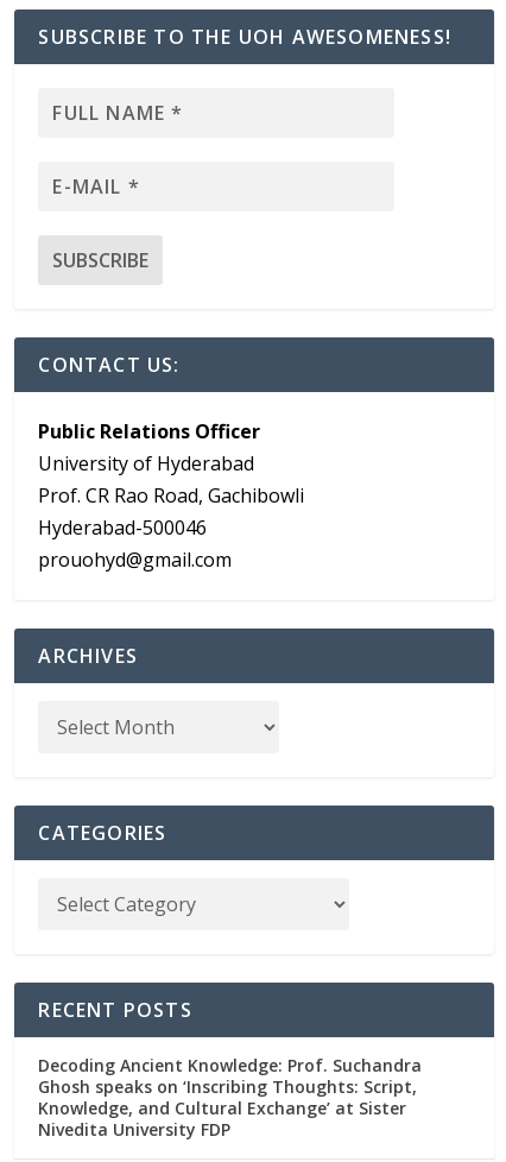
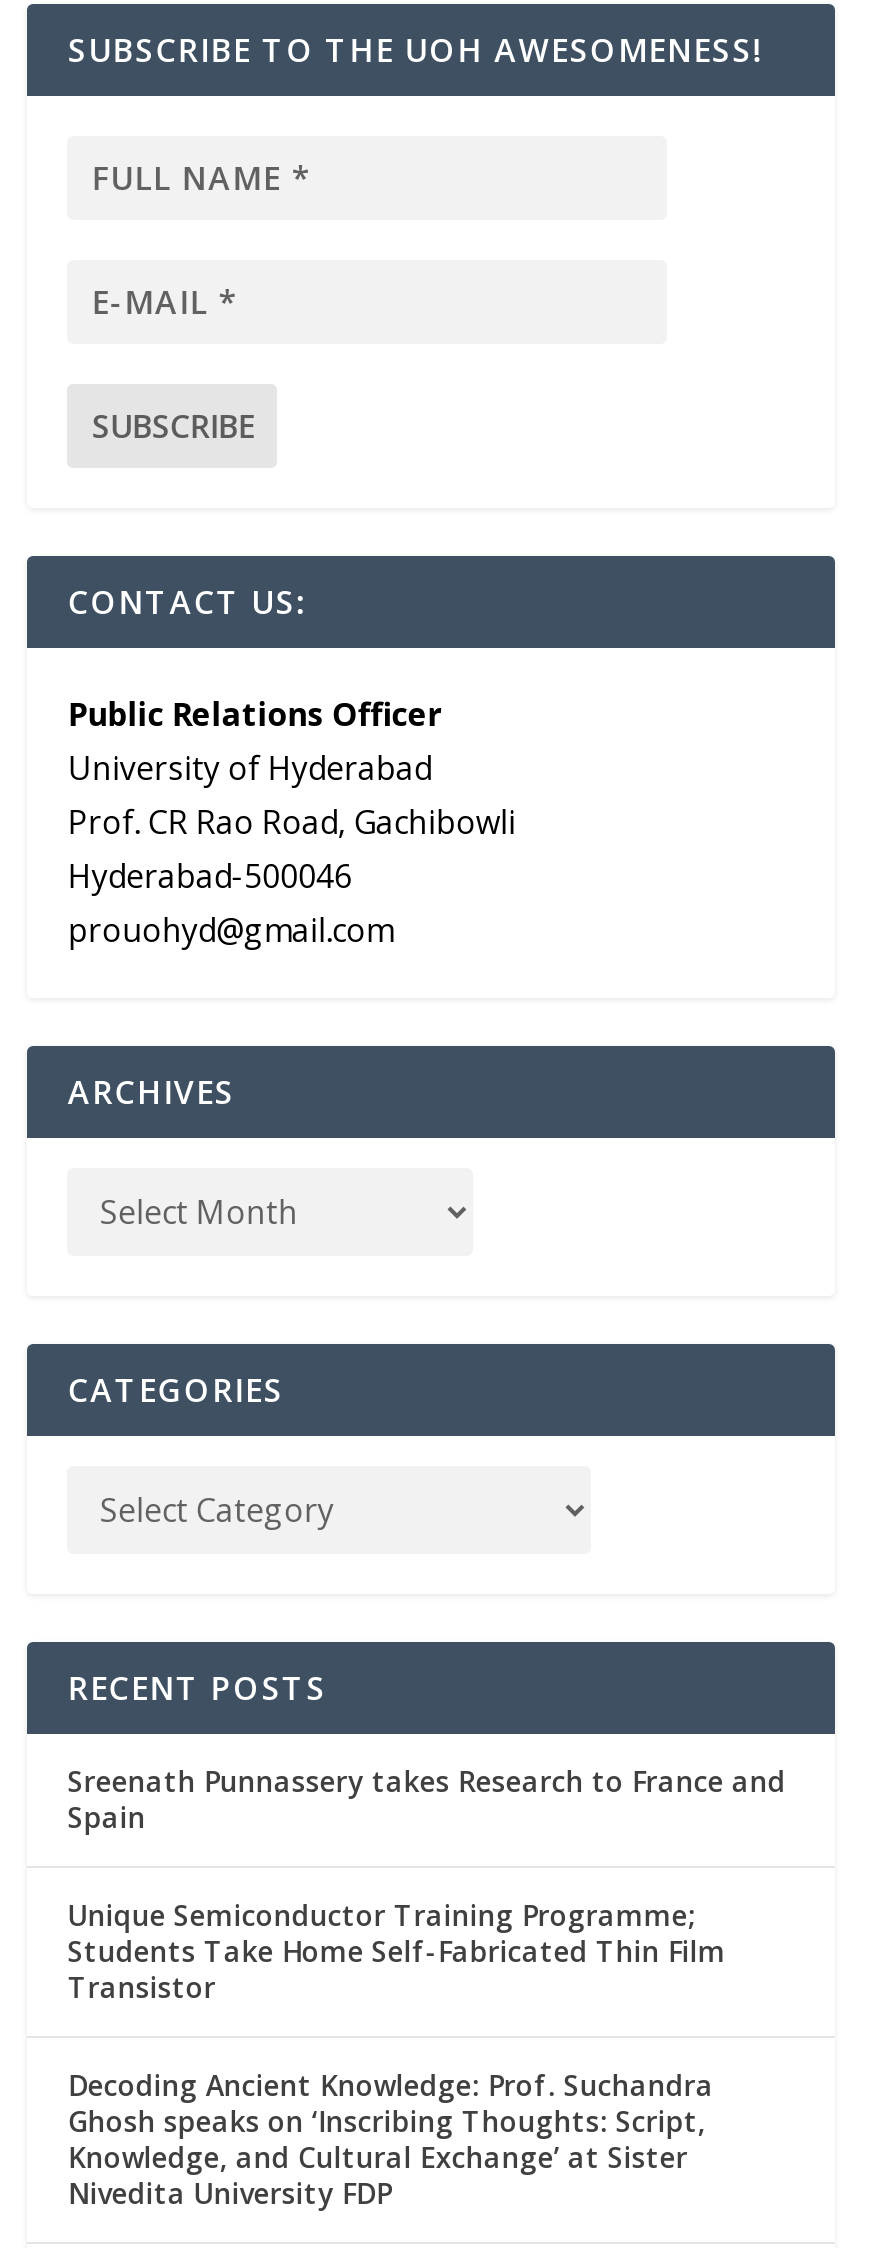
none -> [68,1762,786,2006] Sreenath Punnassery takes Research to France and | Spain | Unique Semiconductor Training Programme; | Students Take Home Self-Fabricated Thin Film | Transistor

